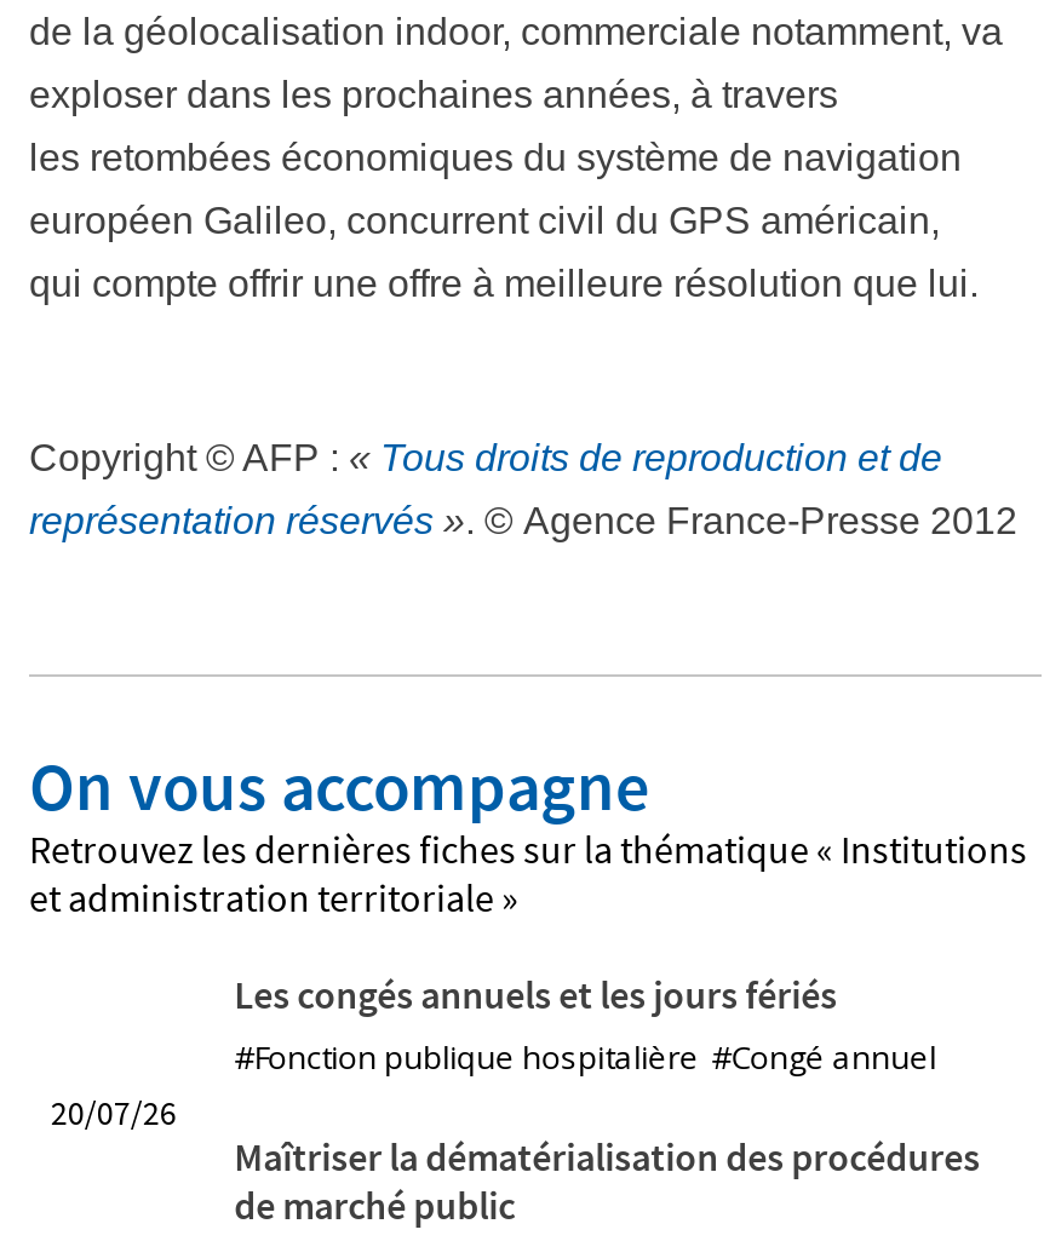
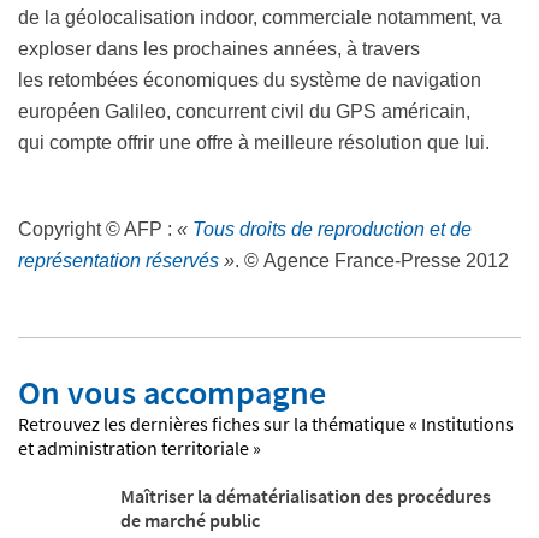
[234,970,937,1079] Les congés annuels et les jours fériés | #Fonction publique hospitalière #Congé annuel -> none
[50,1091,176,1134] 20/07/26 -> none

